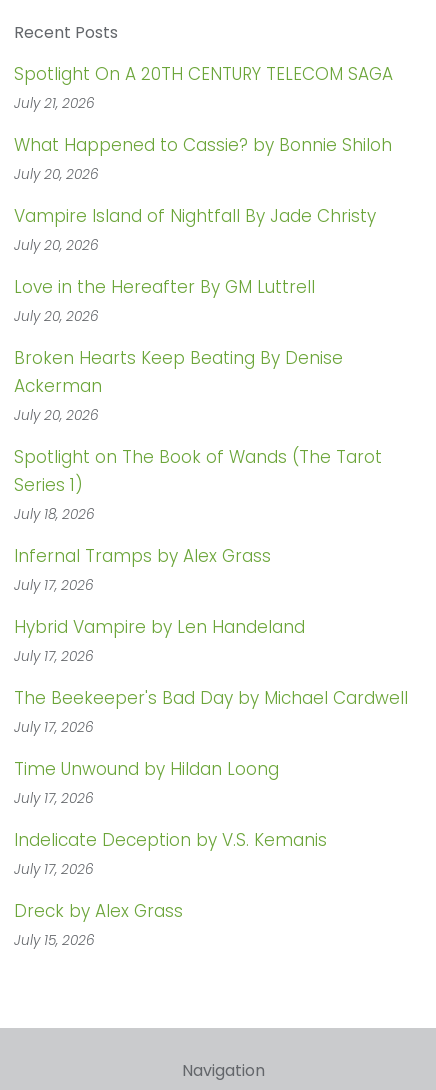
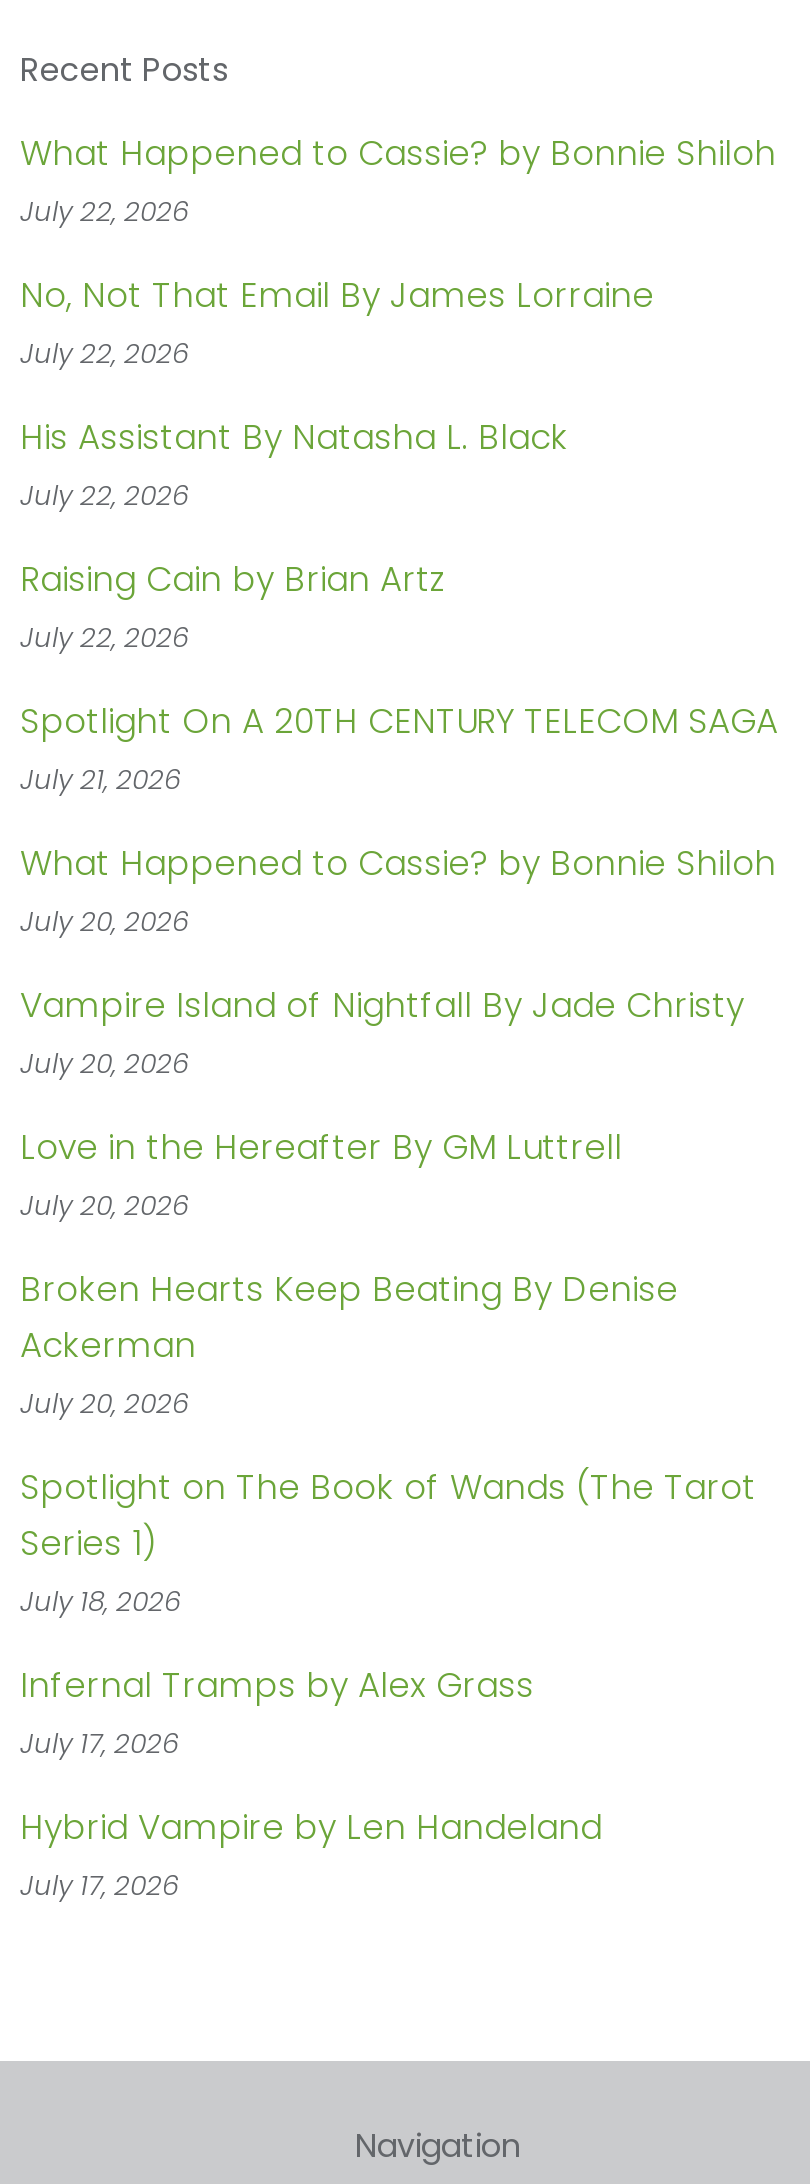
none -> [20,129,776,657] What Happened to Cassie? by Bonnie Shiloh | July 22, 2026 | No, Not That Email By James Lorraine | July 22, 2026 | His Assistant By Natasha L. Black | July 22, 2026 | Raising Cain by Brian Artz | July 22, 2026
moved [14,62,393,666] -> [20,697,778,1905]: Spotlight On A 20TH CENTURY TELECOM SAGA | July 21, 2026 | What Happened to Cassie? by Bonnie Shiloh | ... | Hybrid Vampire by Len Handeland | July 17, 2026
[14,686,408,950] The Beekeeper's Bad Day by Michael Cardwell | July 17, 2026 | Time Unwound by Hildan Loong | July 17, 2026 | Indelicate Deception by V.S. Kemanis | July 17, 2026 | Dreck by Alex Grass | July 15, 2026 -> none

